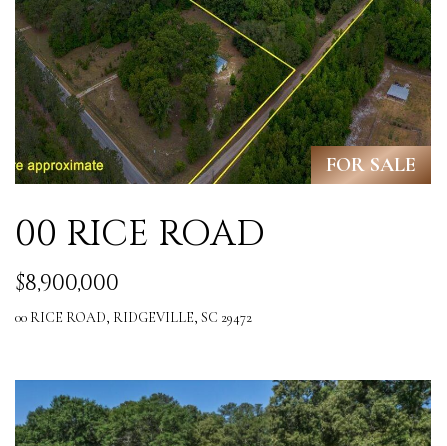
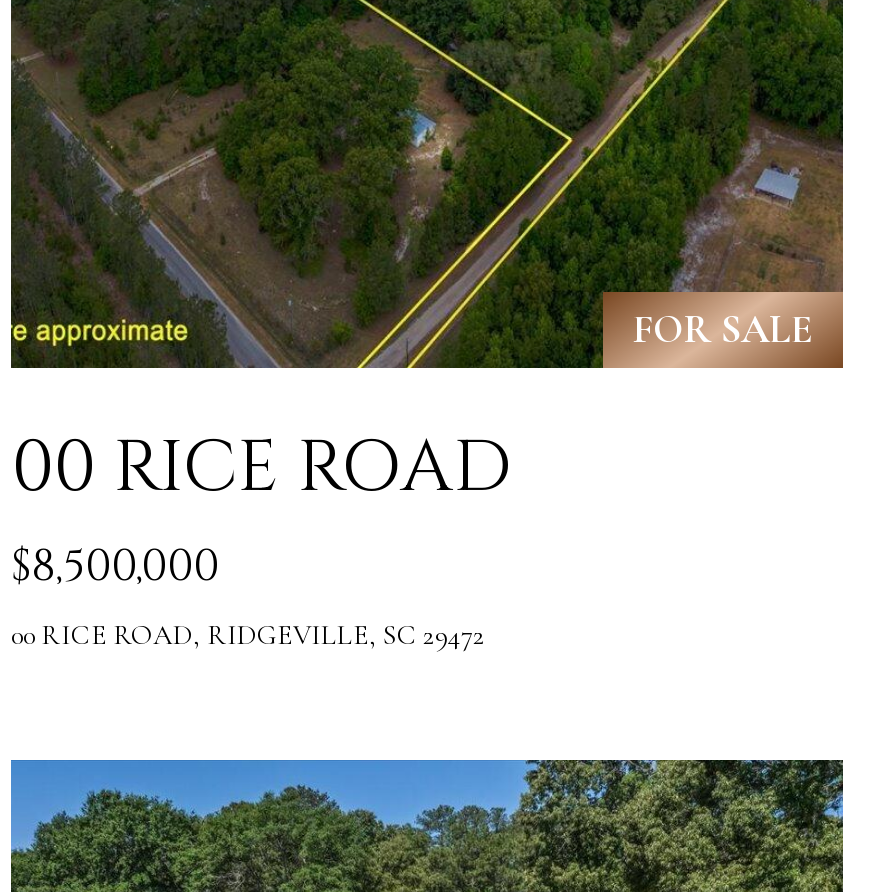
[15,269,119,298] $8,900,000 -> [11,538,219,596] $8,500,000

